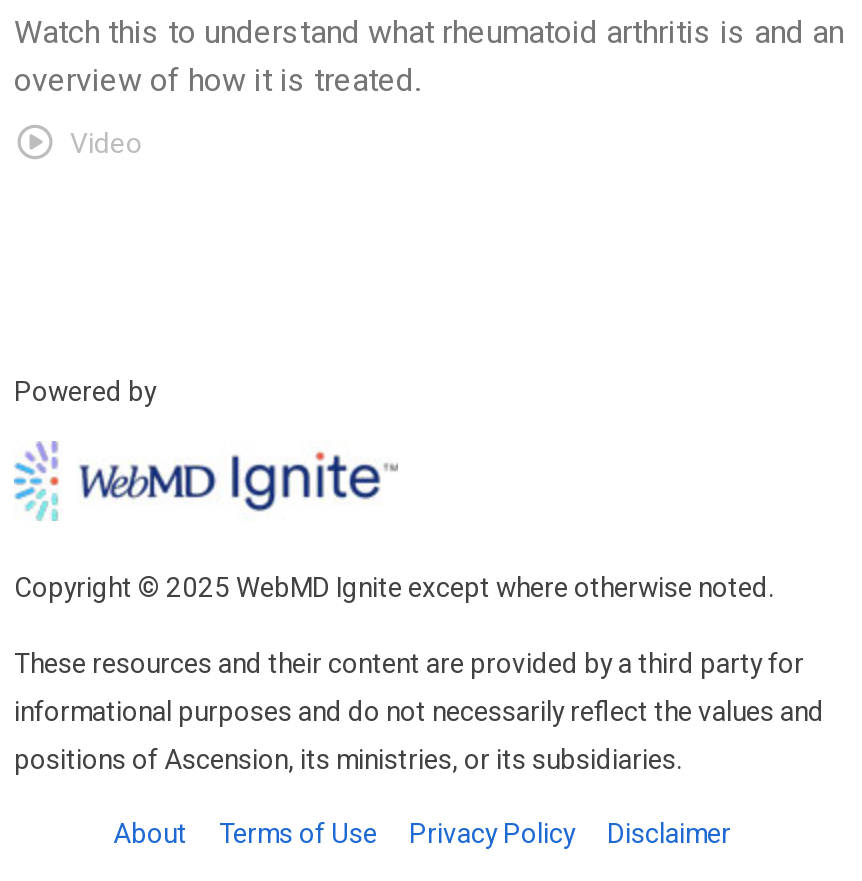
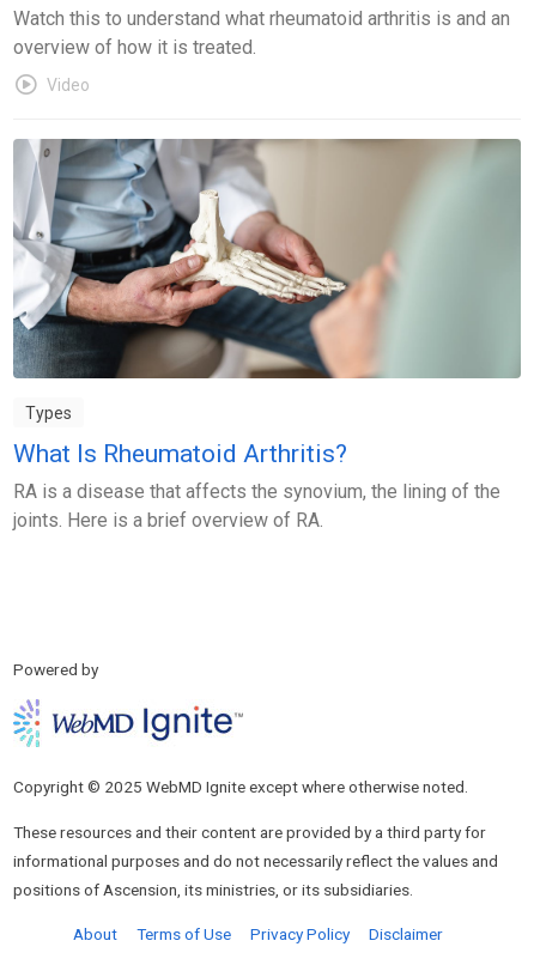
none -> [12,138,522,531] [image] | Types | What Is Rheumatoid Arthritis? | RA is a disease that affects the synovium, the lining of the | joints. Here is a brief overview of RA.

